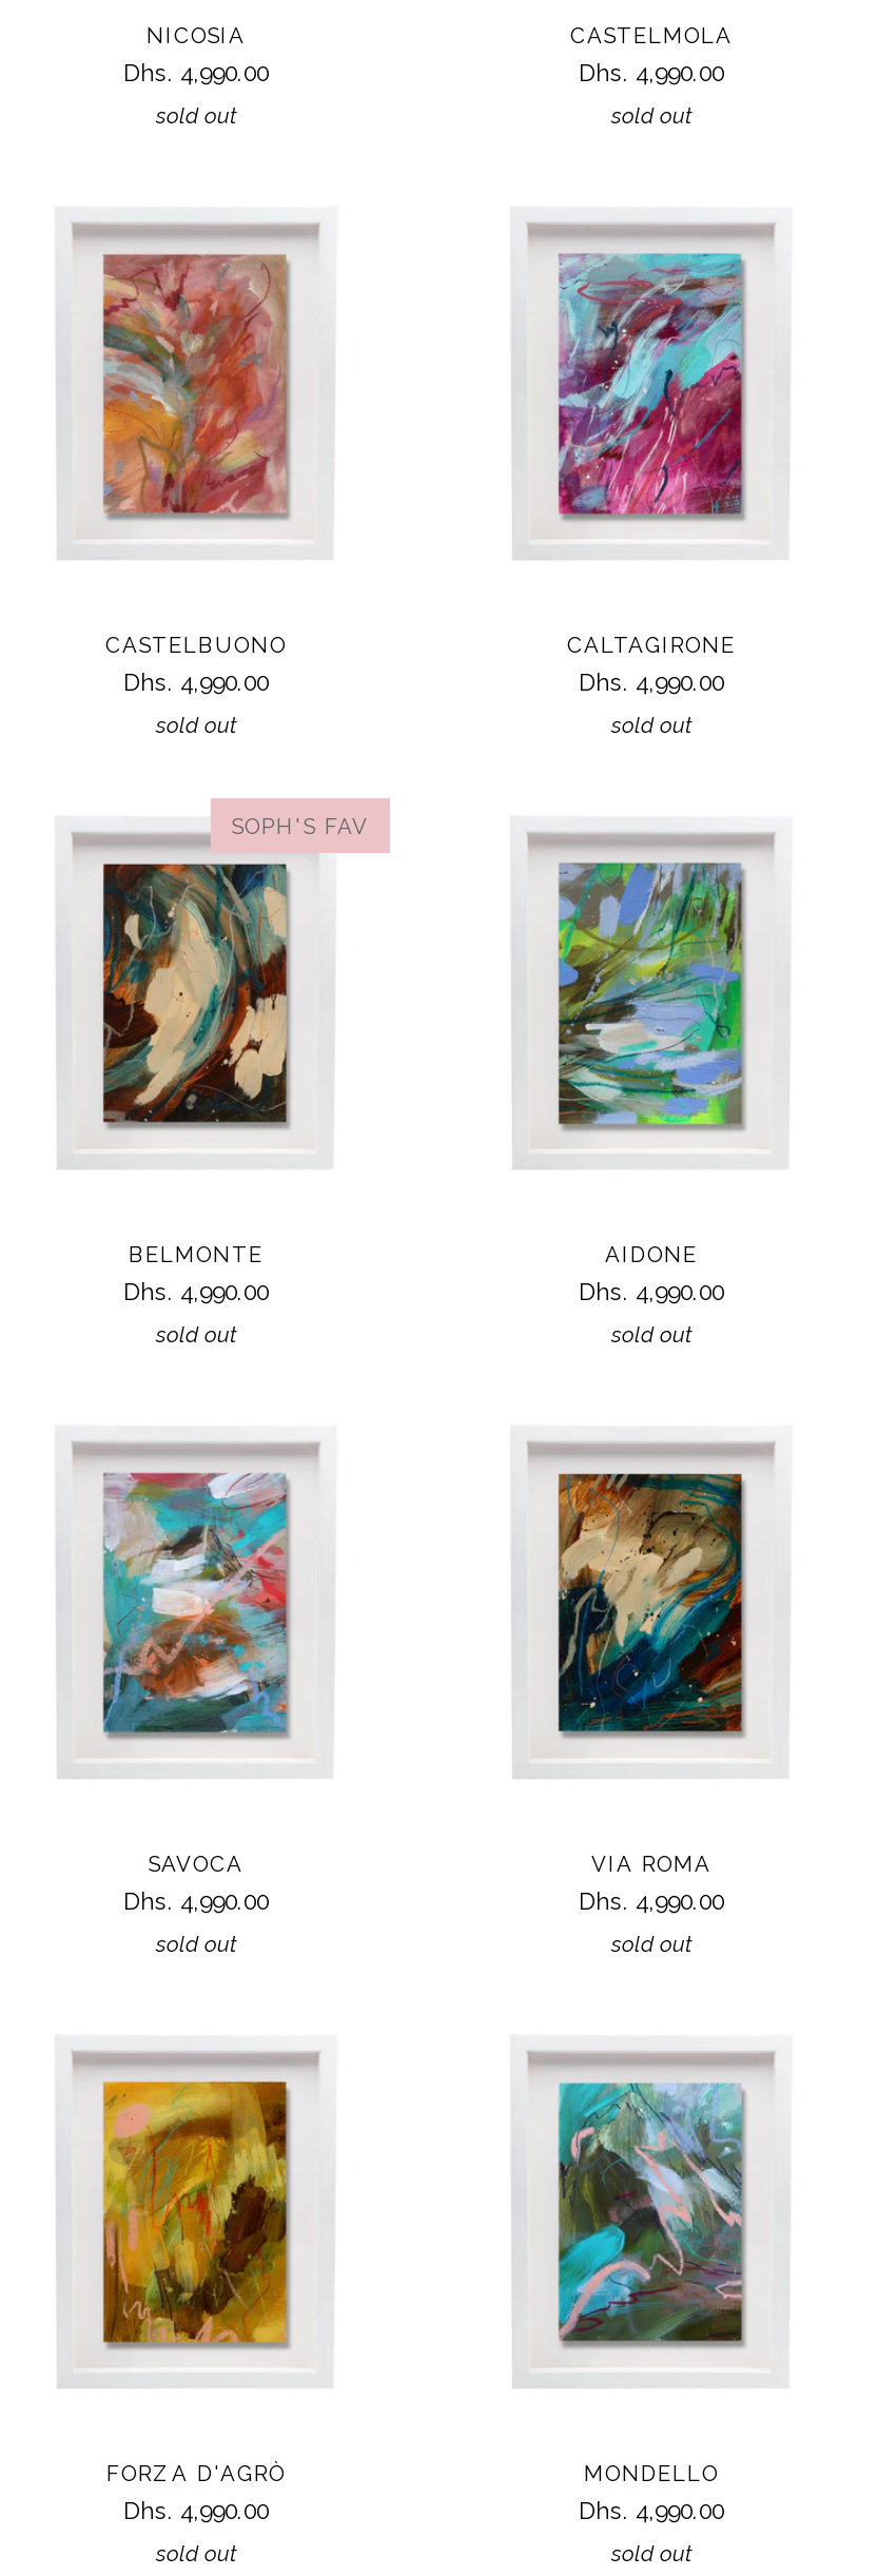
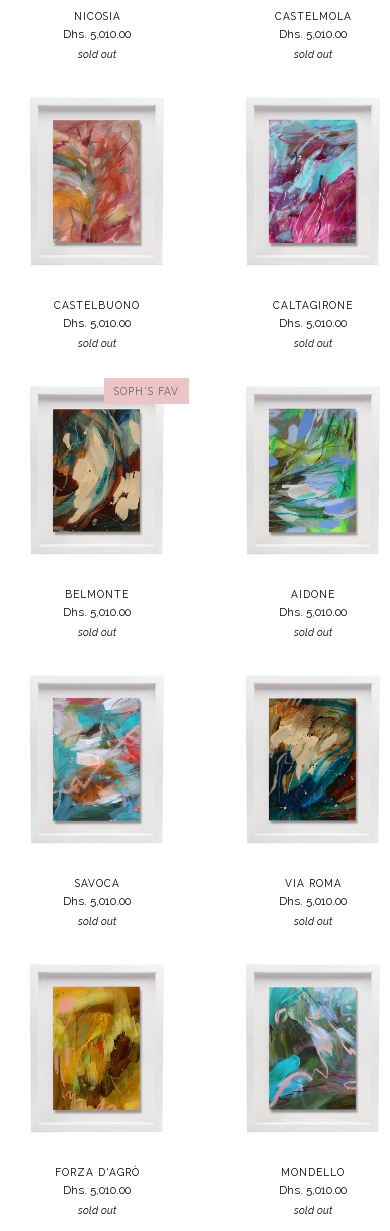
[123,60,269,88] Dhs. 4,990.00 -> [63,28,131,41] Dhs. 5,010.00
[579,60,724,88] Dhs. 4,990.00 -> [279,28,347,41] Dhs. 5,010.00
[123,670,269,697] Dhs. 4,990.00 -> [63,317,131,330] Dhs. 5,010.00
[579,670,724,697] Dhs. 4,990.00 -> [279,317,347,330] Dhs. 5,010.00
[123,1279,269,1307] Dhs. 4,990.00 -> [63,606,131,619] Dhs. 5,010.00
[579,1279,724,1307] Dhs. 4,990.00 -> [279,606,347,619] Dhs. 5,010.00
[123,1889,269,1916] Dhs. 4,990.00 -> [63,895,131,908] Dhs. 5,010.00
[579,1889,724,1916] Dhs. 4,990.00 -> [279,895,347,908] Dhs. 5,010.00
[123,2498,269,2526] Dhs. 4,990.00 -> [63,1184,131,1197] Dhs. 5,010.00
[579,2498,724,2526] Dhs. 4,990.00 -> [279,1184,347,1197] Dhs. 5,010.00

